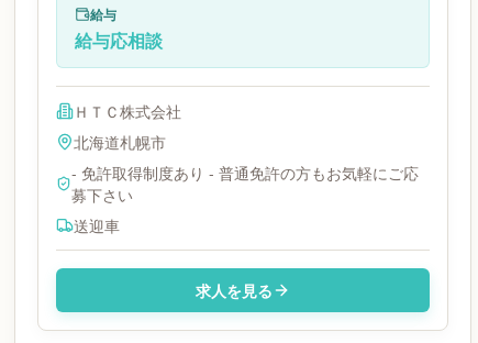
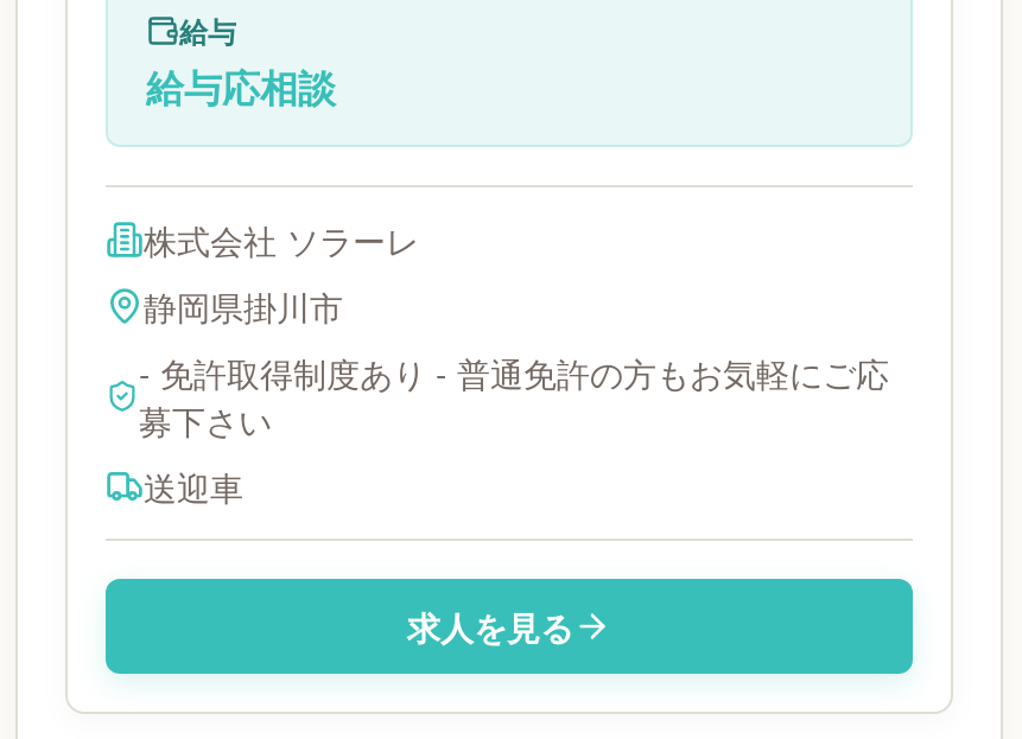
[74,100,181,153] ＨＴＣ株式会社 | 北海道札幌市 -> [144,216,419,330] 株式会社 ソラーレ | 静岡県掛川市

